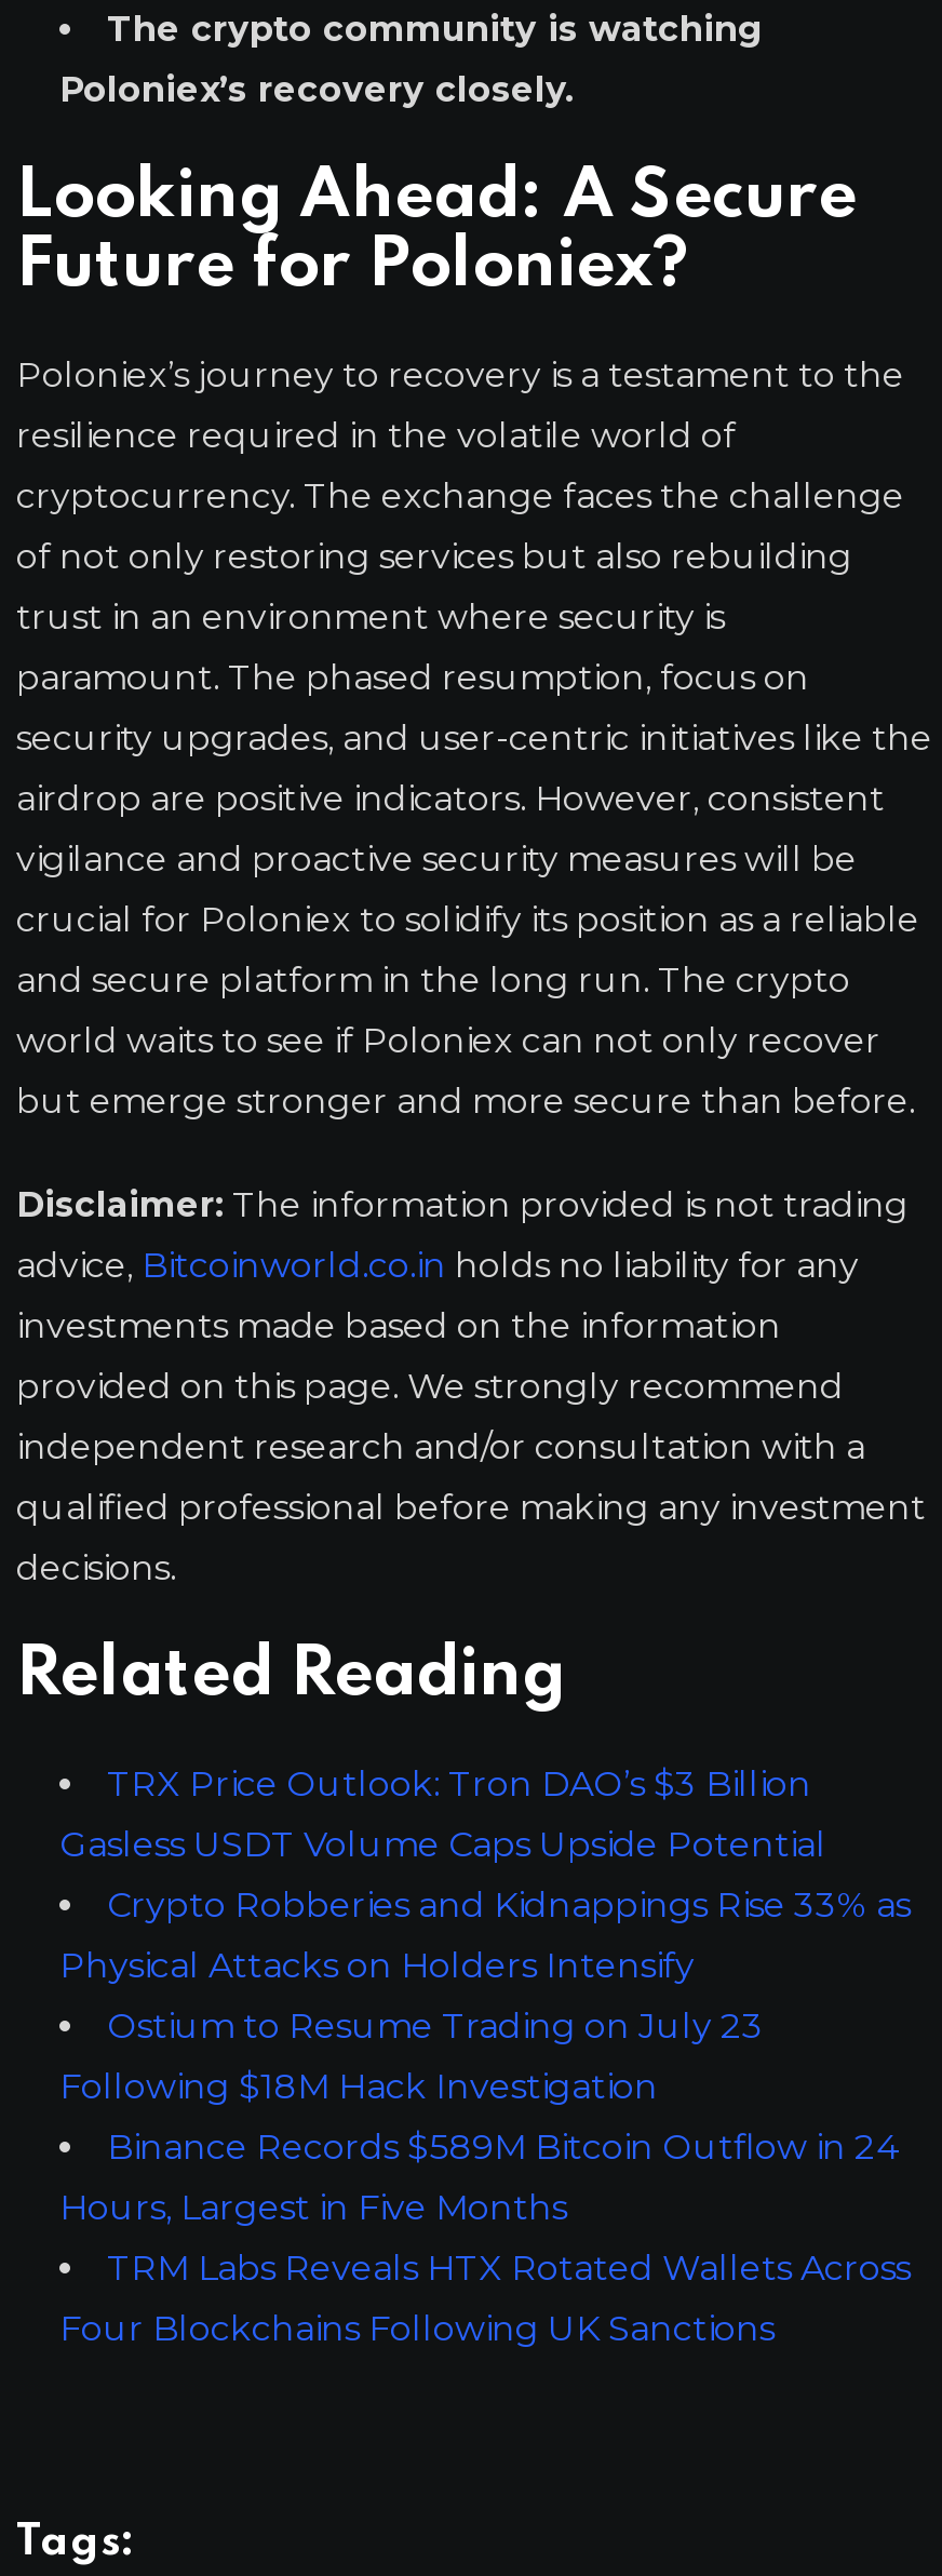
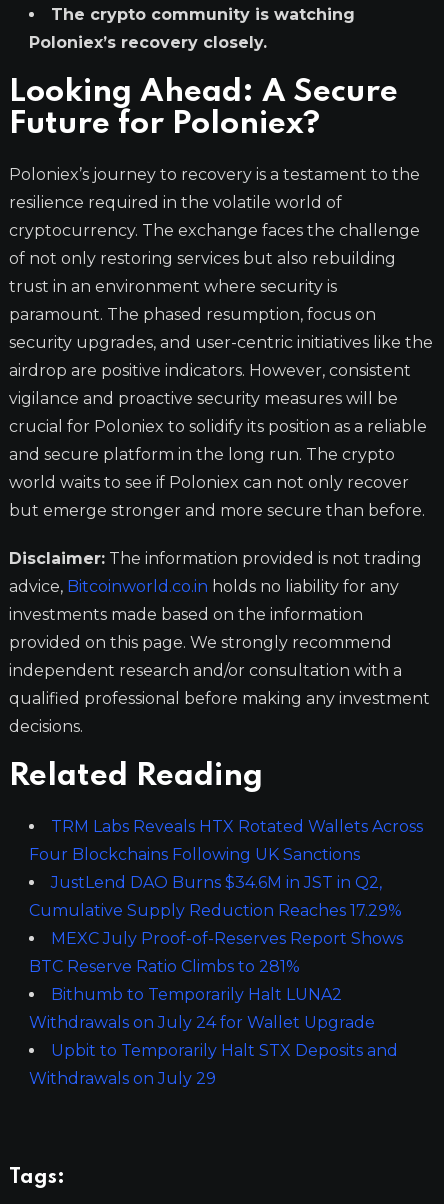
[59,1765,911,2229] TRX Price Outlook: Tron DAO’s $3 Billion | Gasless USDT Volume Caps Upside Potential | Crypto Robberies and Kidnappings Rise 33% as | Physical Attacks on Holders Intensify | Ostium to Resume Trading on July 23 | Following $18M Hack Investigation | Binance Records $589M Bitcoin Outflow in 24 | Hours, Largest in Five Months -> none
moved [59,2249,911,2350] -> [29,816,423,863]: TRM Labs Reveals HTX Rotated Wallets Across | Four Blockchains Following UK Sanctions
none -> [29,872,403,1087] JustLend DAO Burns $34.6M in JST in Q2, | Cumulative Supply Reduction Reaches 17.29% | MEXC July Proof-of-Reserves Report Shows | BTC Reserve Ratio Climbs to 281% | Bithumb to Temporarily Halt LUNA2 | Withdrawals on July 24 for Wallet Upgrade | Upbit to Temporarily Halt STX Deposits and | Withdrawals on July 29

